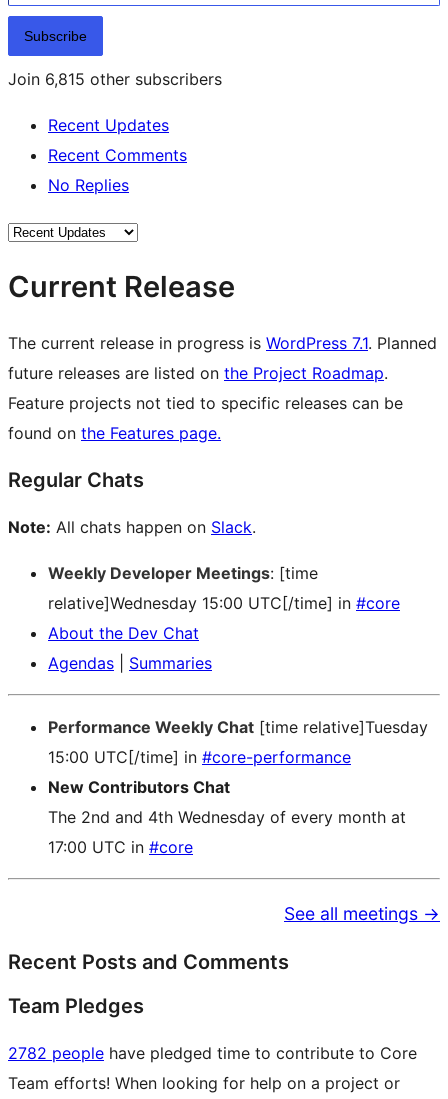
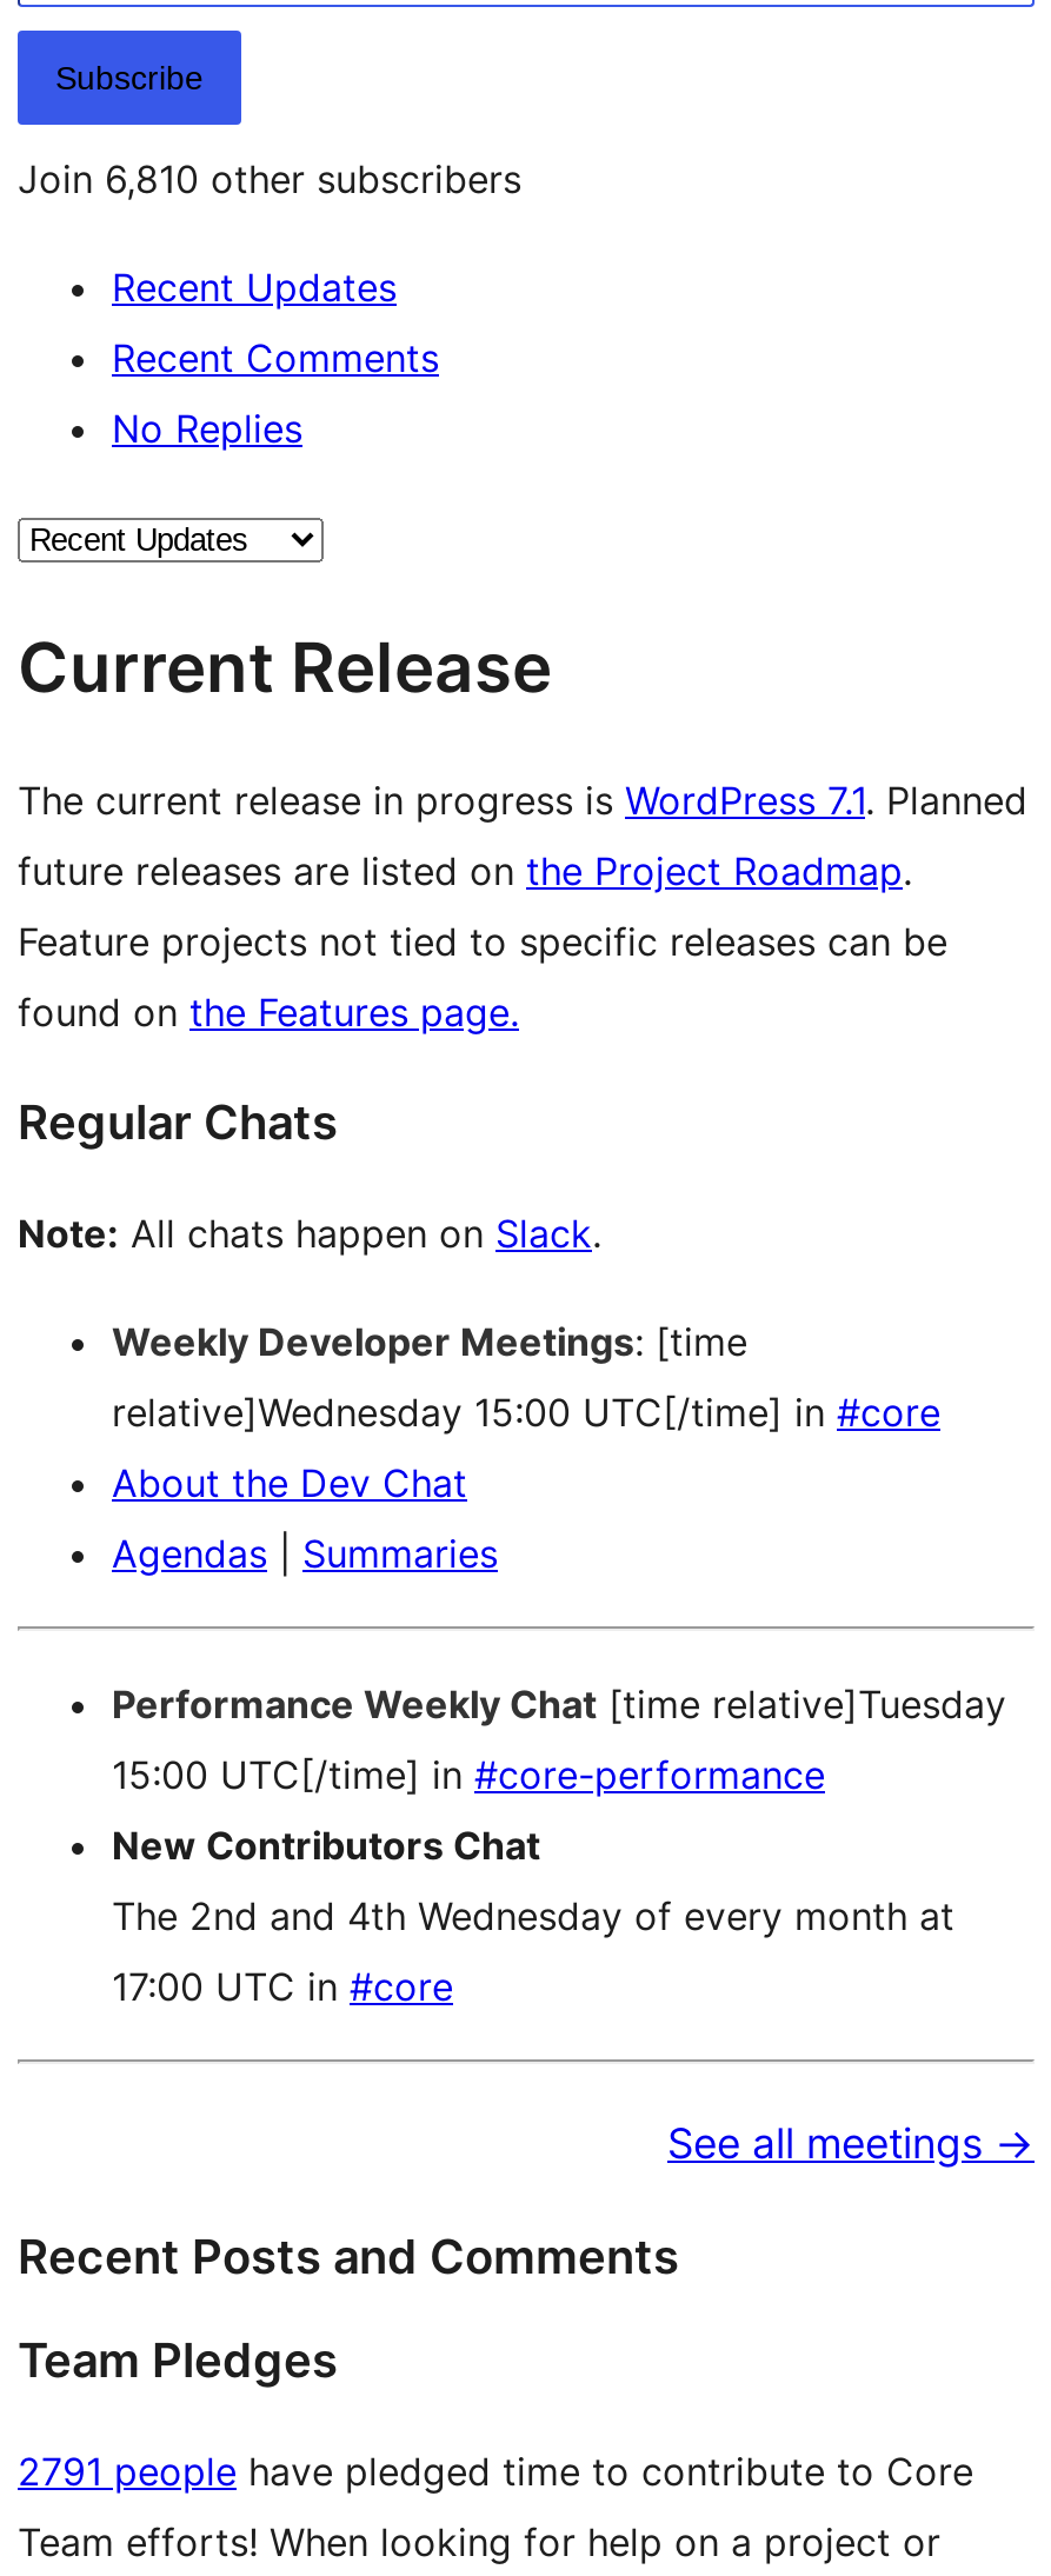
[8,69,222,89] Join 6,815 other subscribers -> [18,156,521,203] Join 6,810 other subscribers
[8,1043,417,1063] 2782 people have pledged time to contribute to Core -> [18,2448,973,2495] 2791 people have pledged time to contribute to Core

